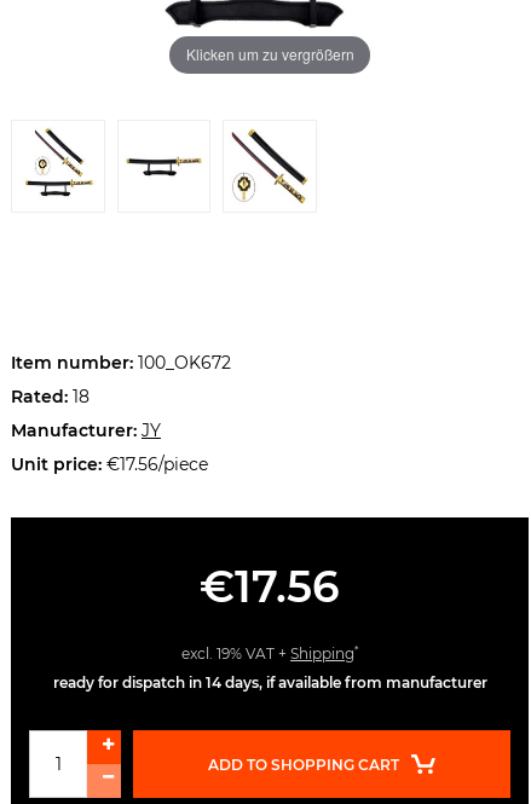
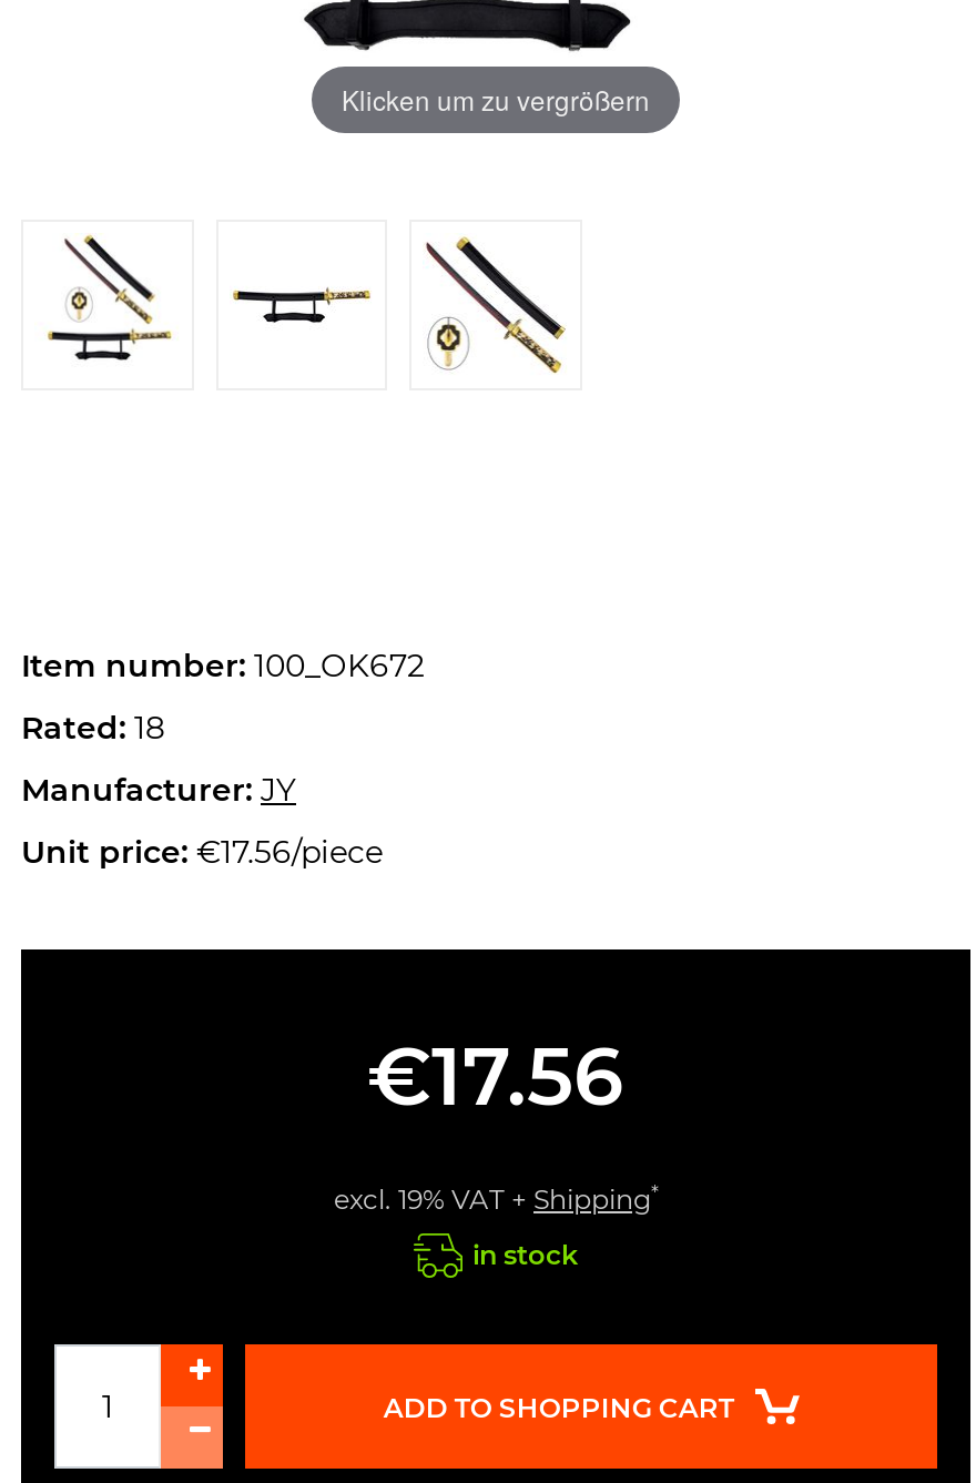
[53,674,487,692] ready for dispatch in 14 days, if available from manufacturer -> [472,1238,579,1271] in stock

